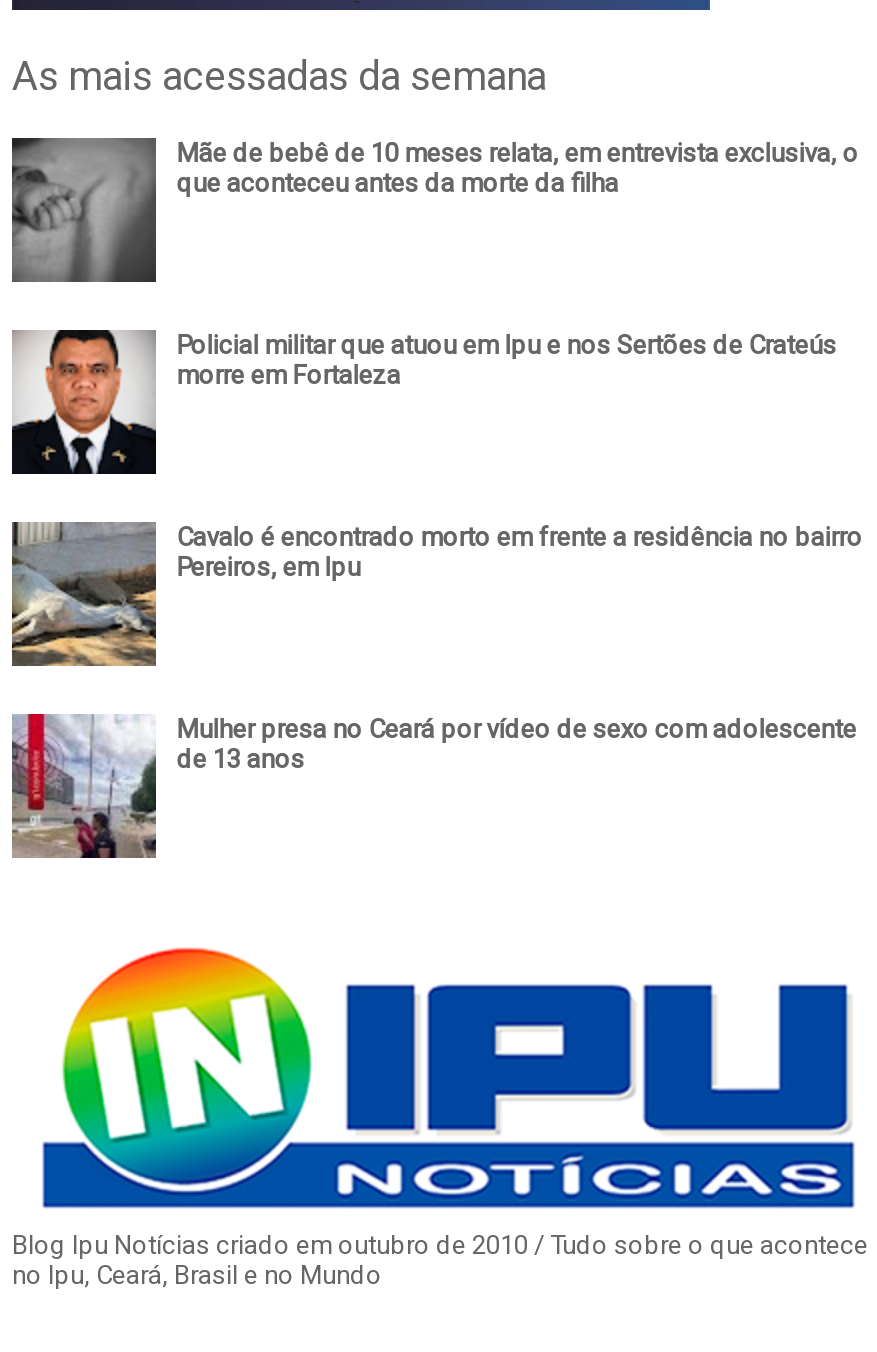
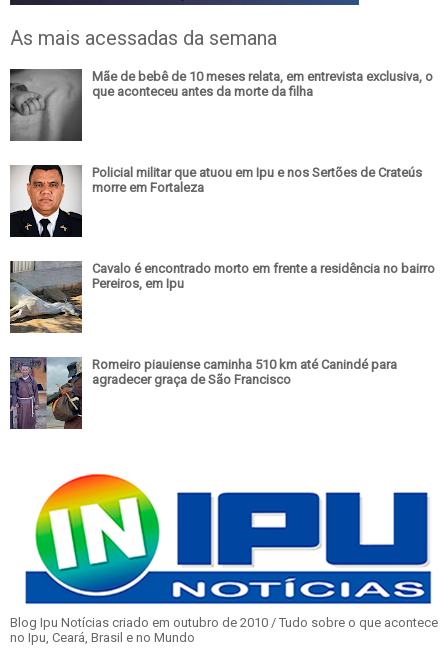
[12,712,856,858] [image] | Mulher presa no Ceará por vídeo de sexo com adolescente | de 13 anos -> [9,356,397,429] [image] | Romeiro piauiense caminha 510 km até Canindé para | agradecer graça de São Francisco

